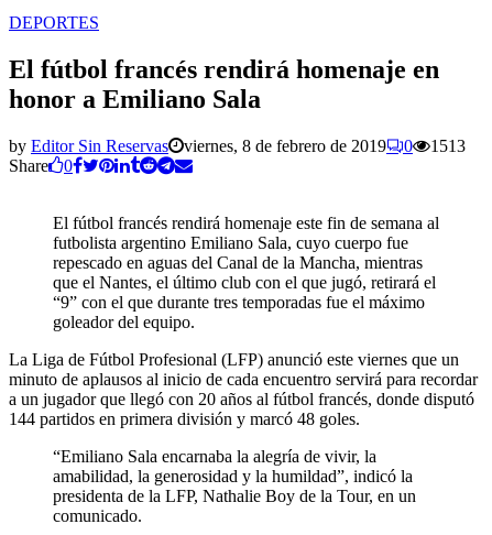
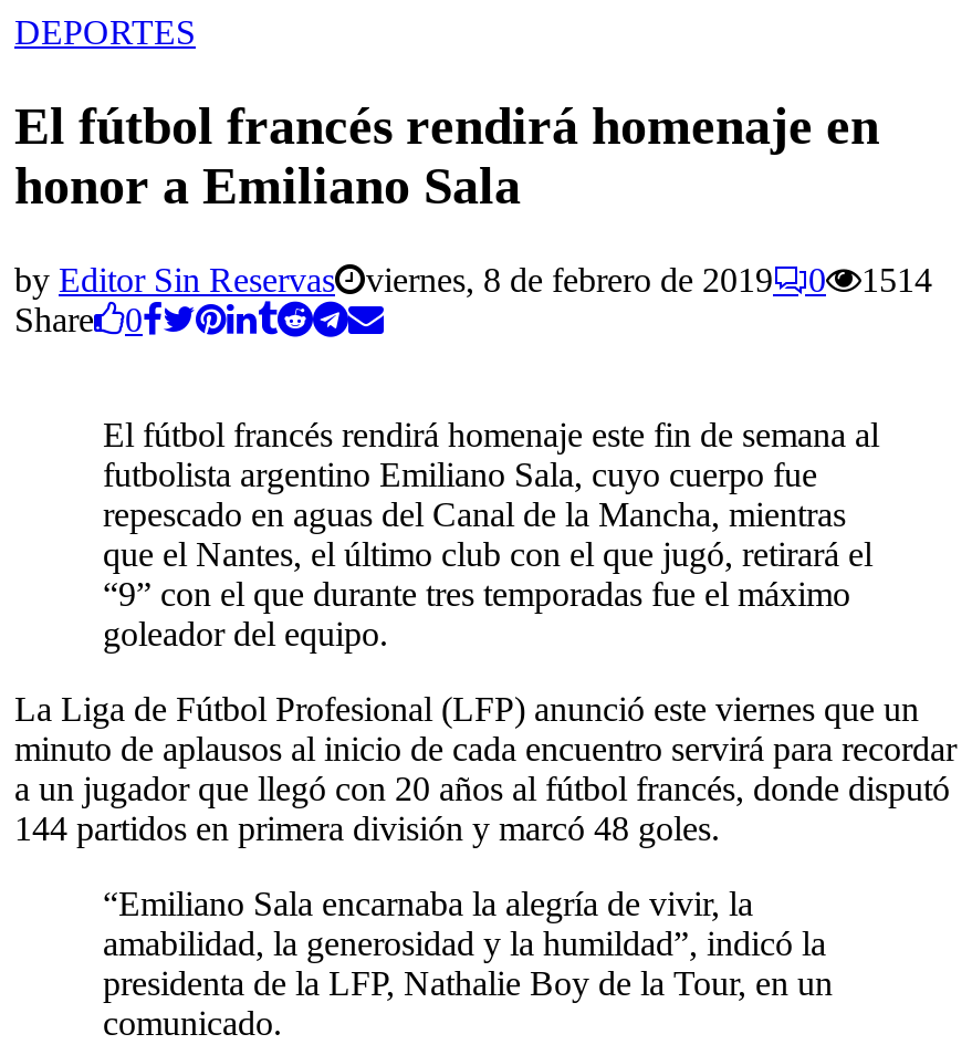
[430,136,466,155] 1513 -> [861,261,932,298] 1514

